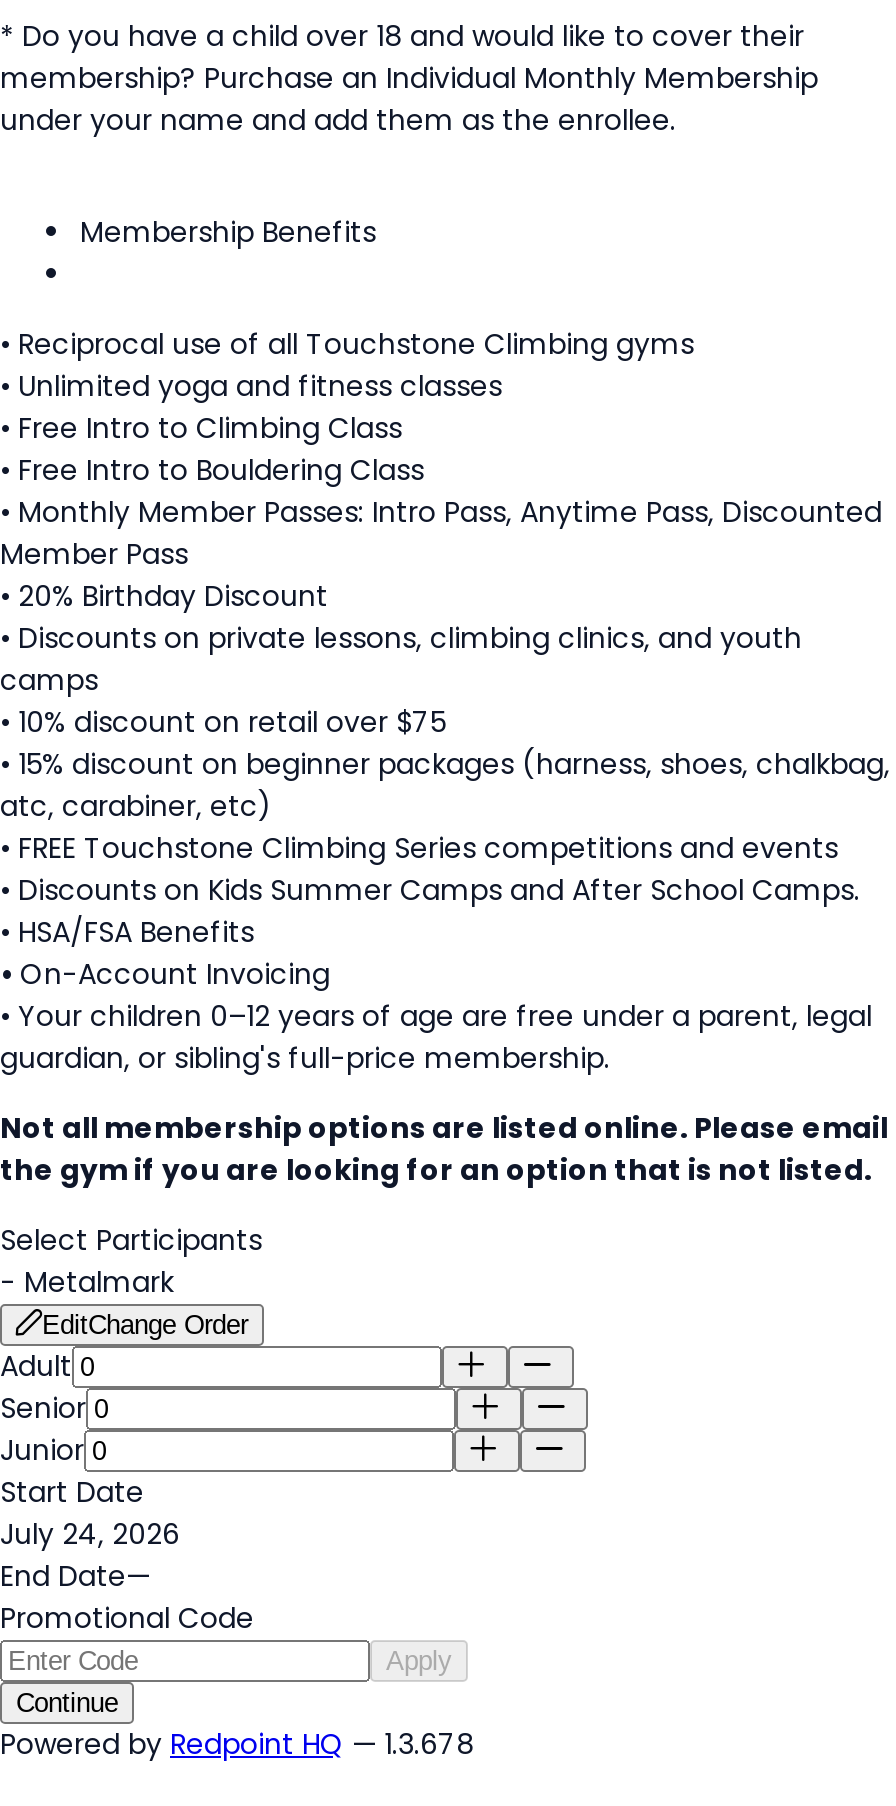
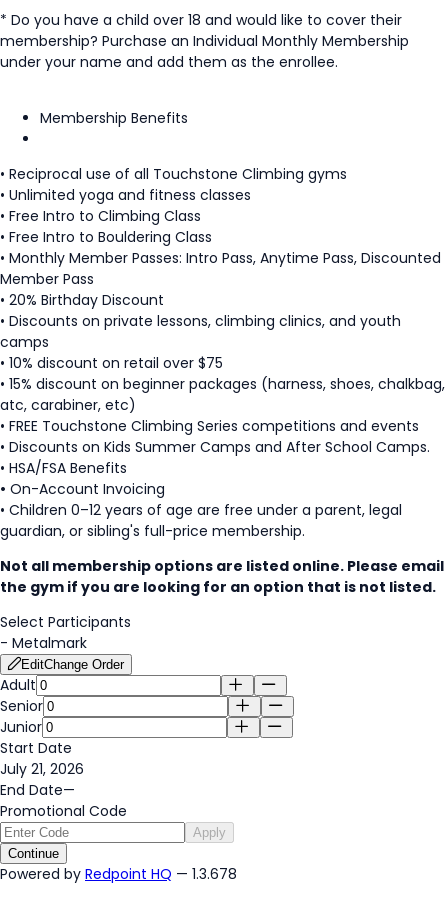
[0,995,872,1035] • Your children 0–12 years of age are free under a parent, legal -> [0,499,402,519] • Children 0–12 years of age are free under a parent, legal
[0,1513,180,1553] July 24, 2026 -> [0,758,84,778] July 21, 2026

